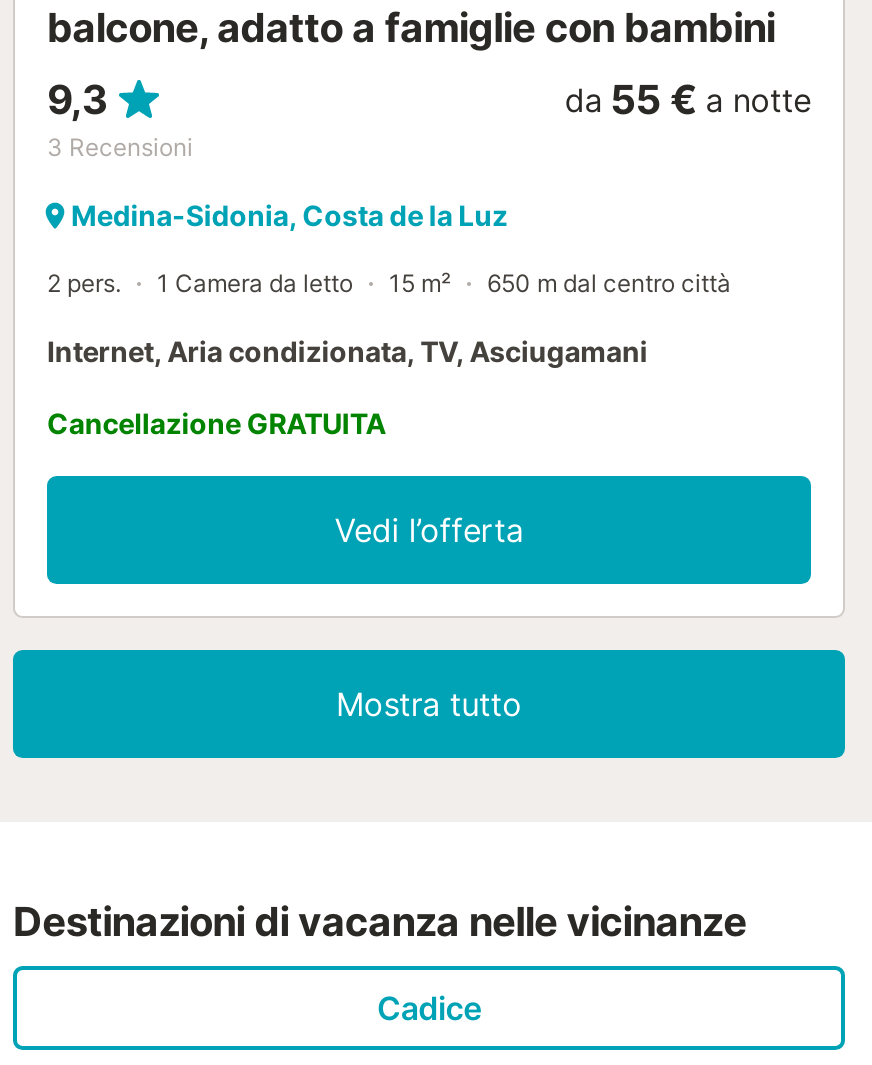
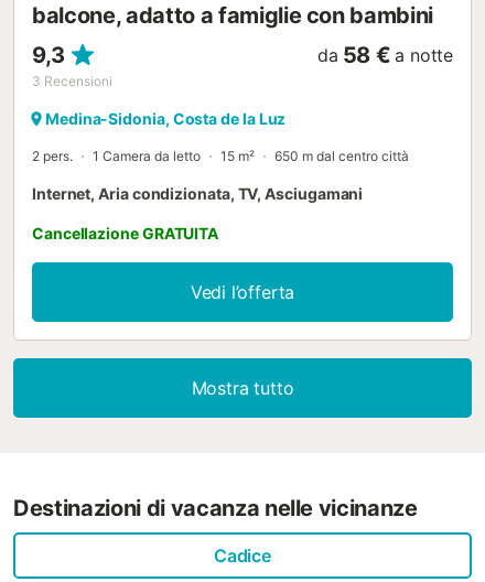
[565,77,811,125] da 55 € a notte -> [317,42,453,69] da 58 € a notte

